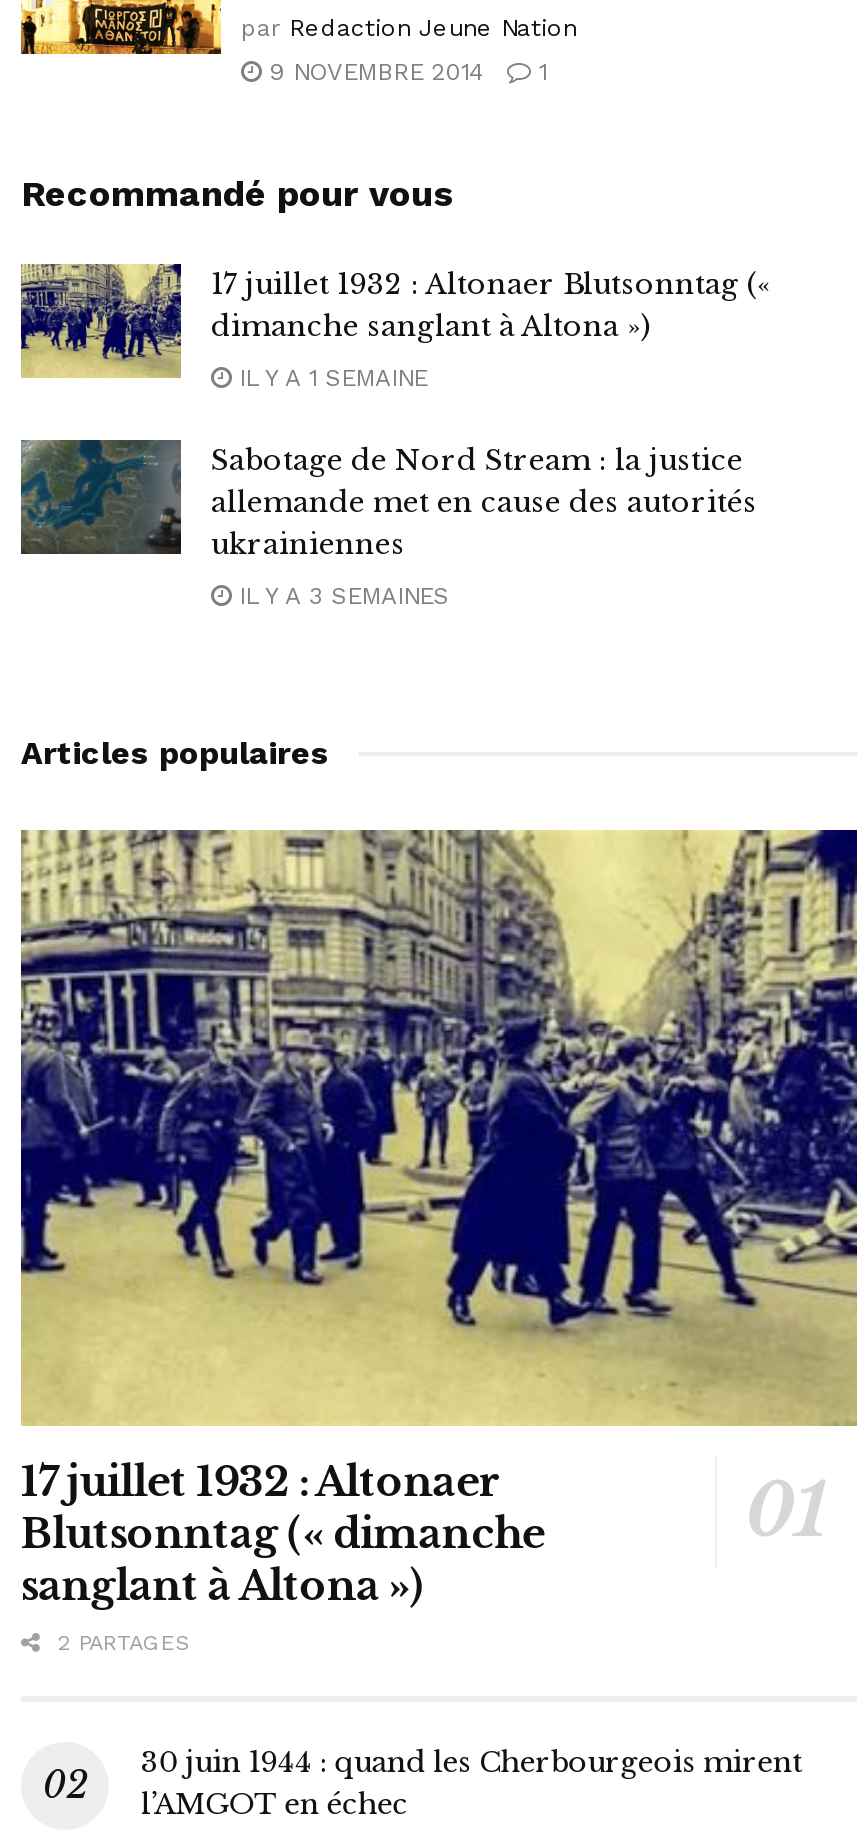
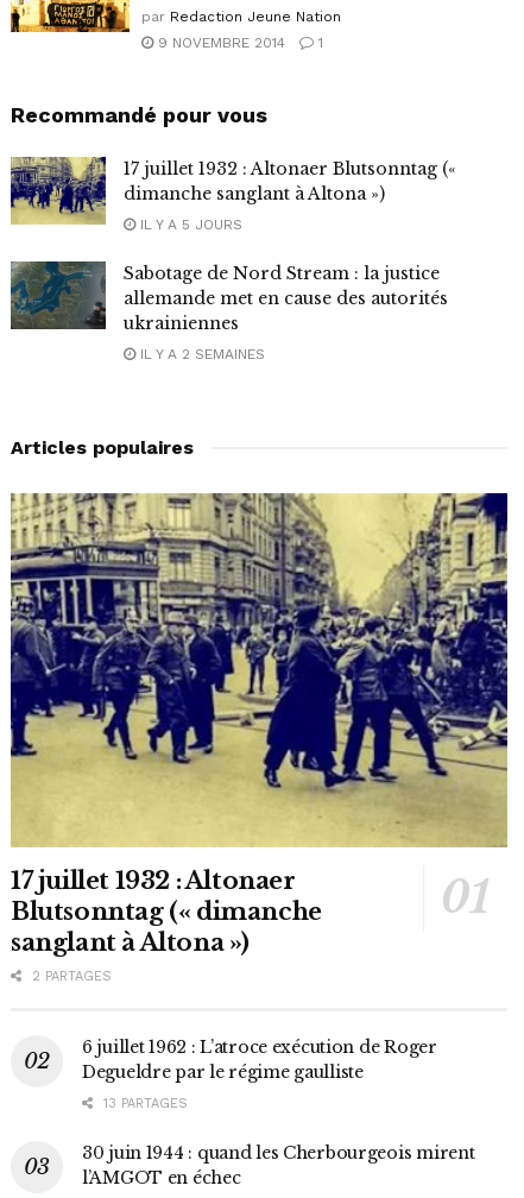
[231,363,427,391] IL Y A 1 SEMAINE -> [135,216,242,232] IL Y A 5 JOURS
[231,581,449,609] IL Y A 3 SEMAINES -> [135,345,265,362] IL Y A 2 SEMAINES
none -> [82,1037,437,1112] 6 juillet 1962 : L’atroce exécution de Roger | Degueldre par le régime gaulliste | 13 PARTAGES

